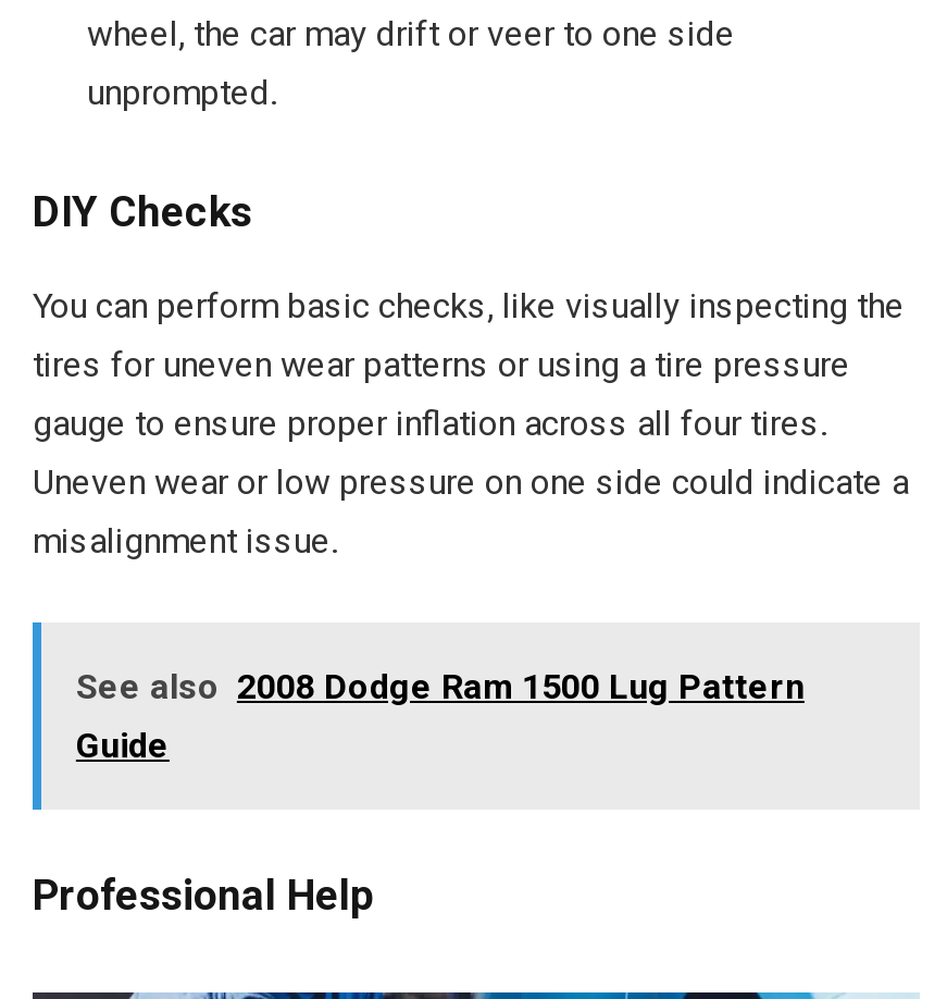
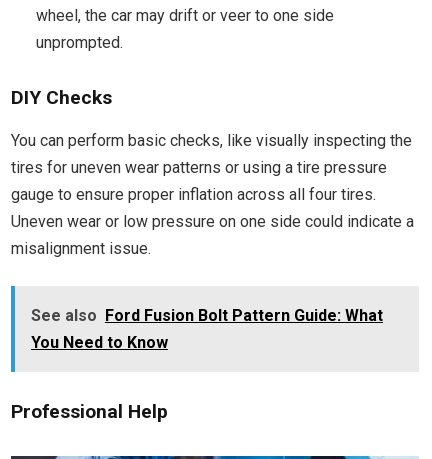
[76,666,804,767] See also 2008 Dodge Ram 1500 Lug Pattern | Guide -> [31,306,383,352] See also Ford Fusion Bolt Pattern Guide: What | You Need to Know

